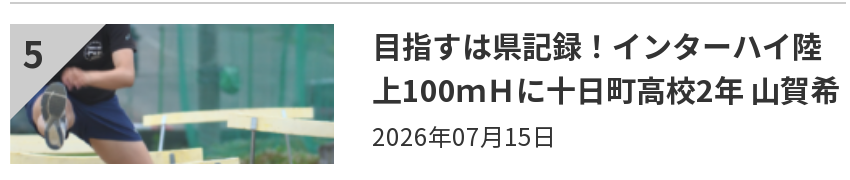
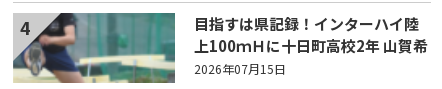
[23,25,45,77] 5 -> [19,14,30,40] 4

